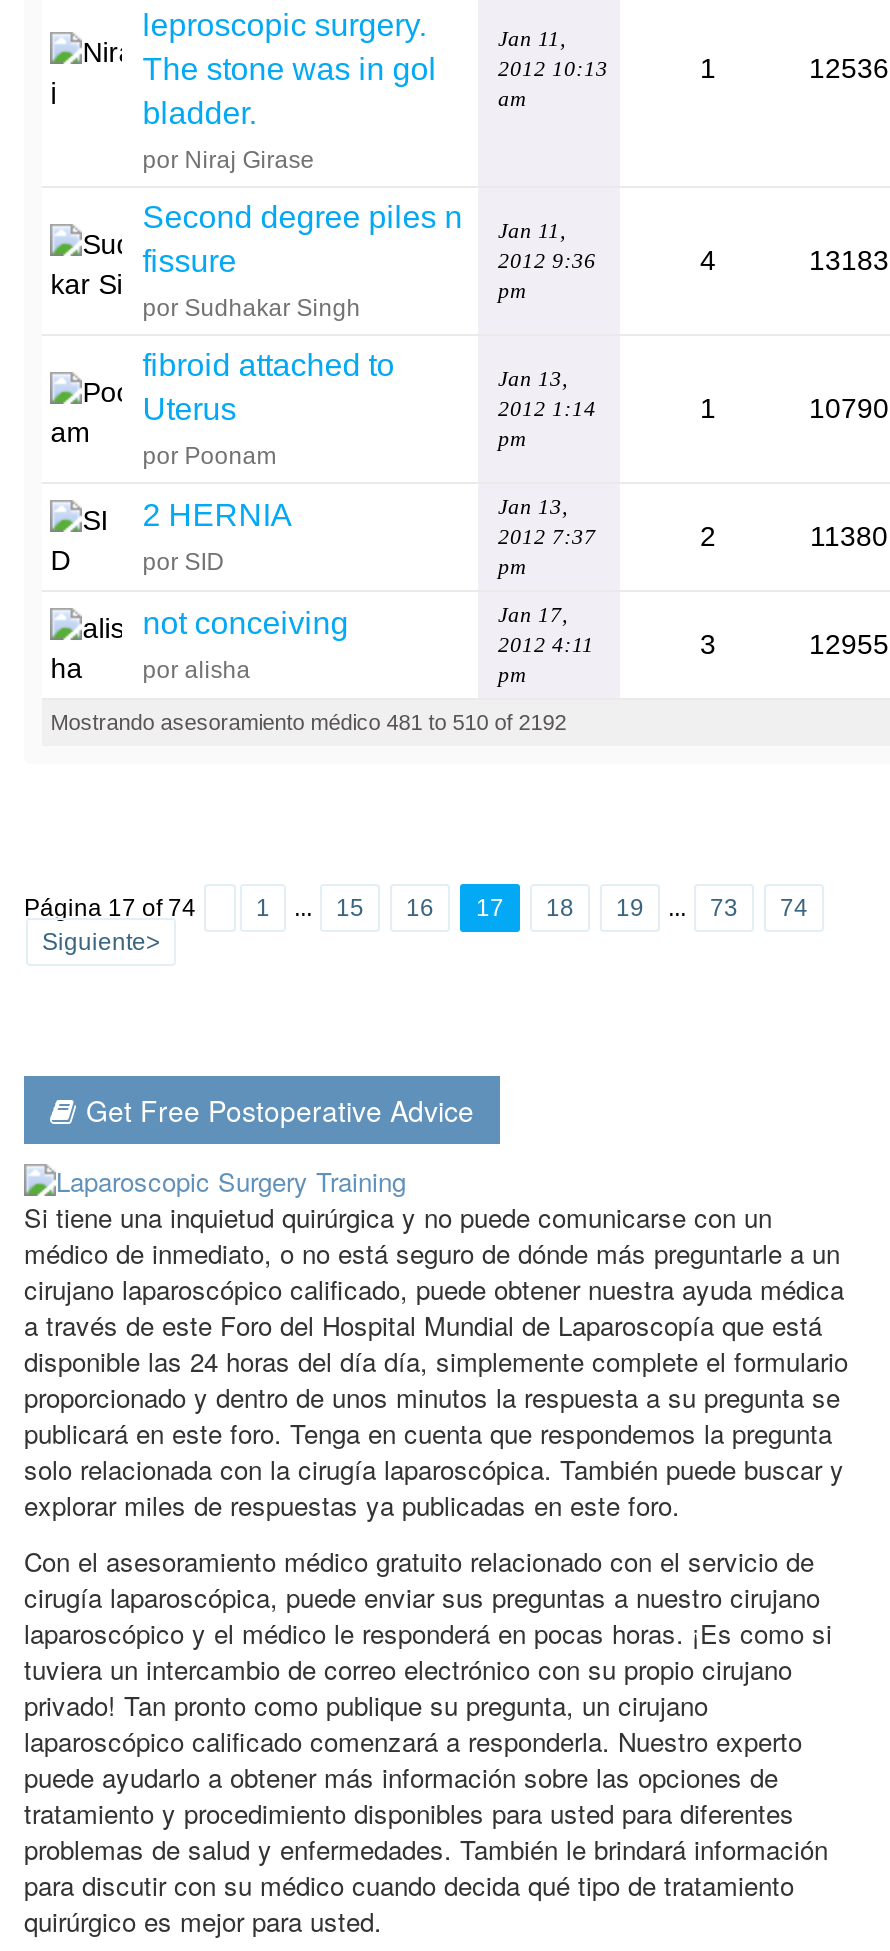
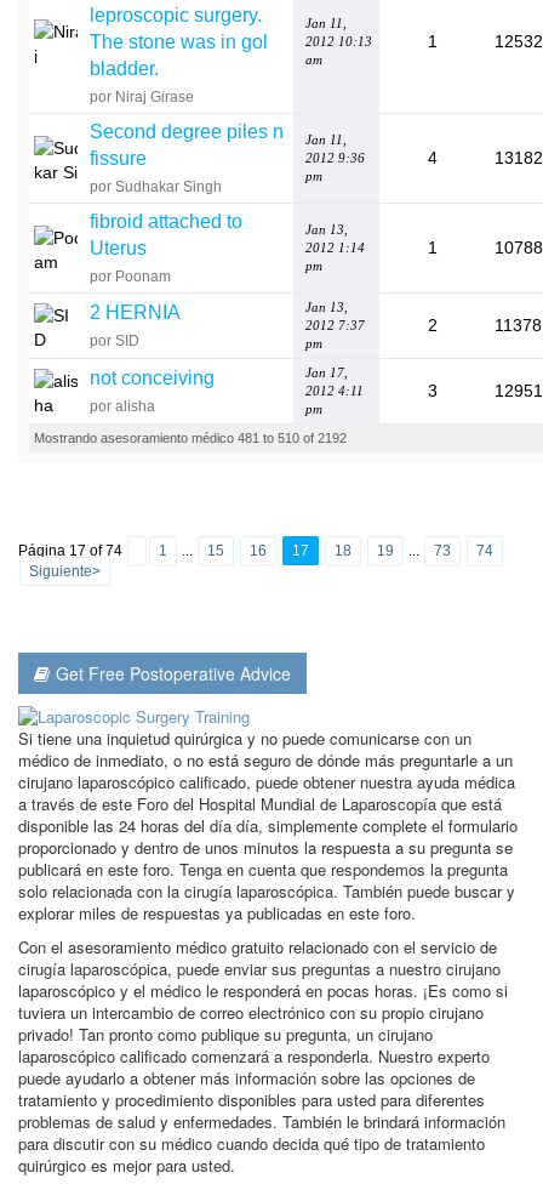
[809,52,889,84] 12536 -> [494,32,542,51] 12532
[809,244,889,276] 13183 -> [494,148,542,167] 13182
[809,392,889,424] 10790 -> [494,238,542,257] 10788
[810,520,888,552] 11380 -> [495,315,542,335] 11378
[809,628,889,660] 12955 -> [494,381,542,400] 12951

